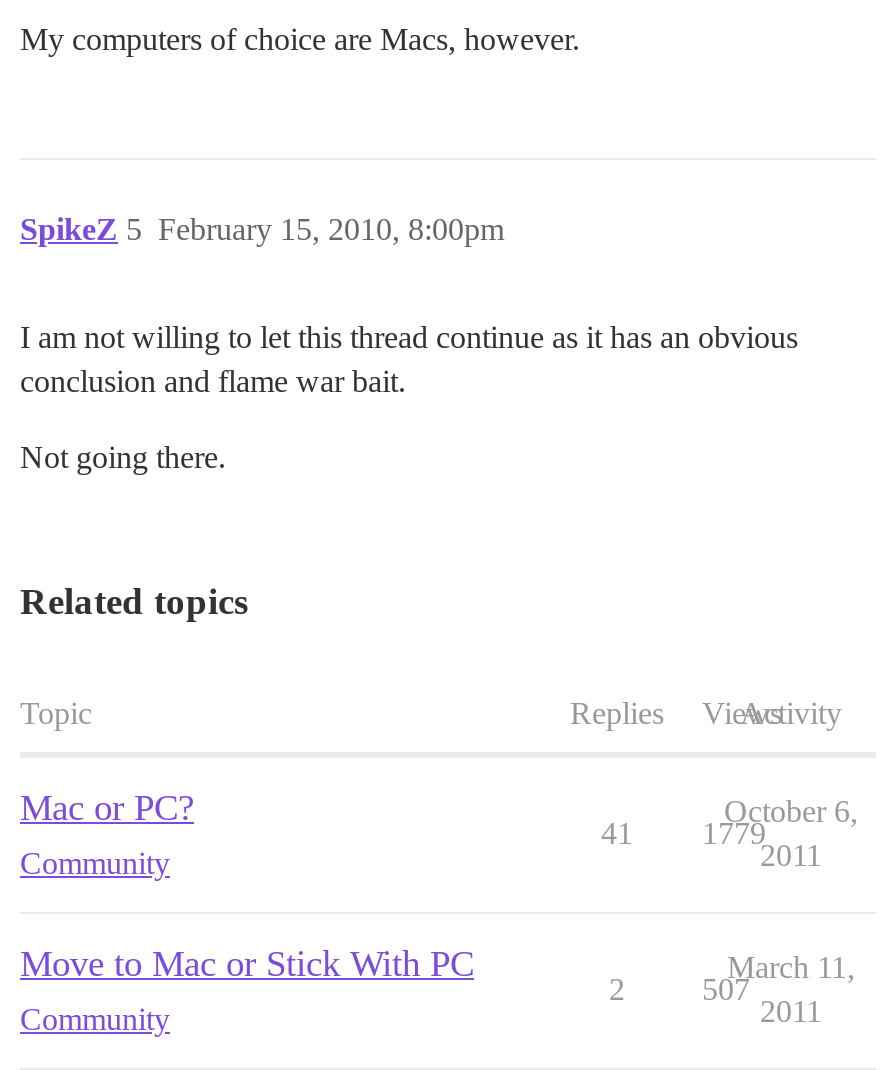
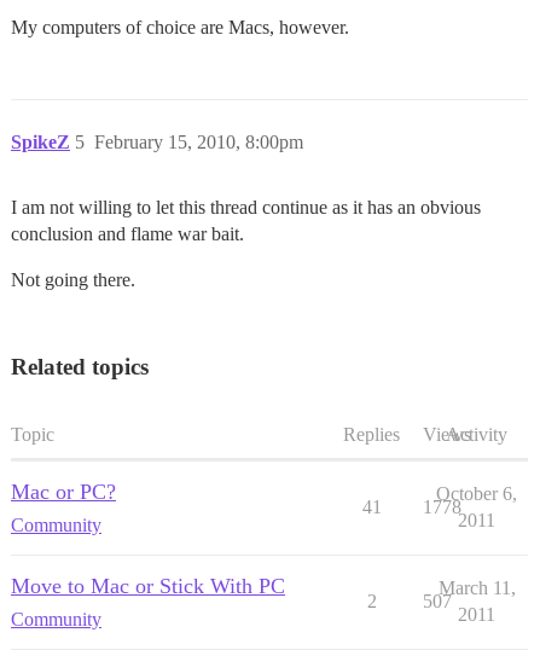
[702,816,766,850] 1779 -> [423,497,461,517] 1778

